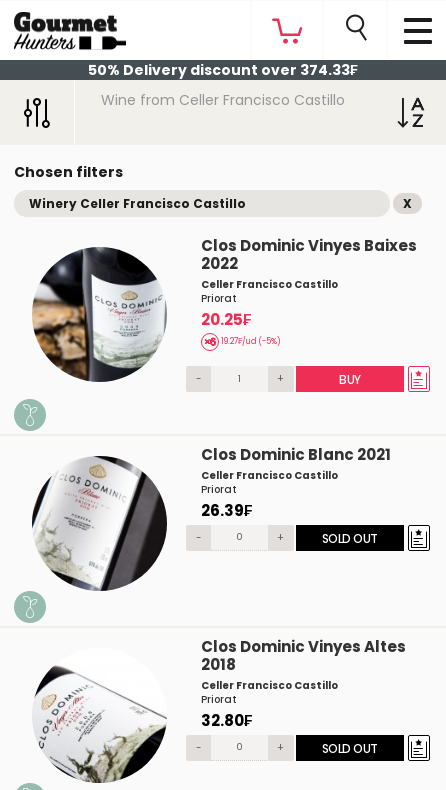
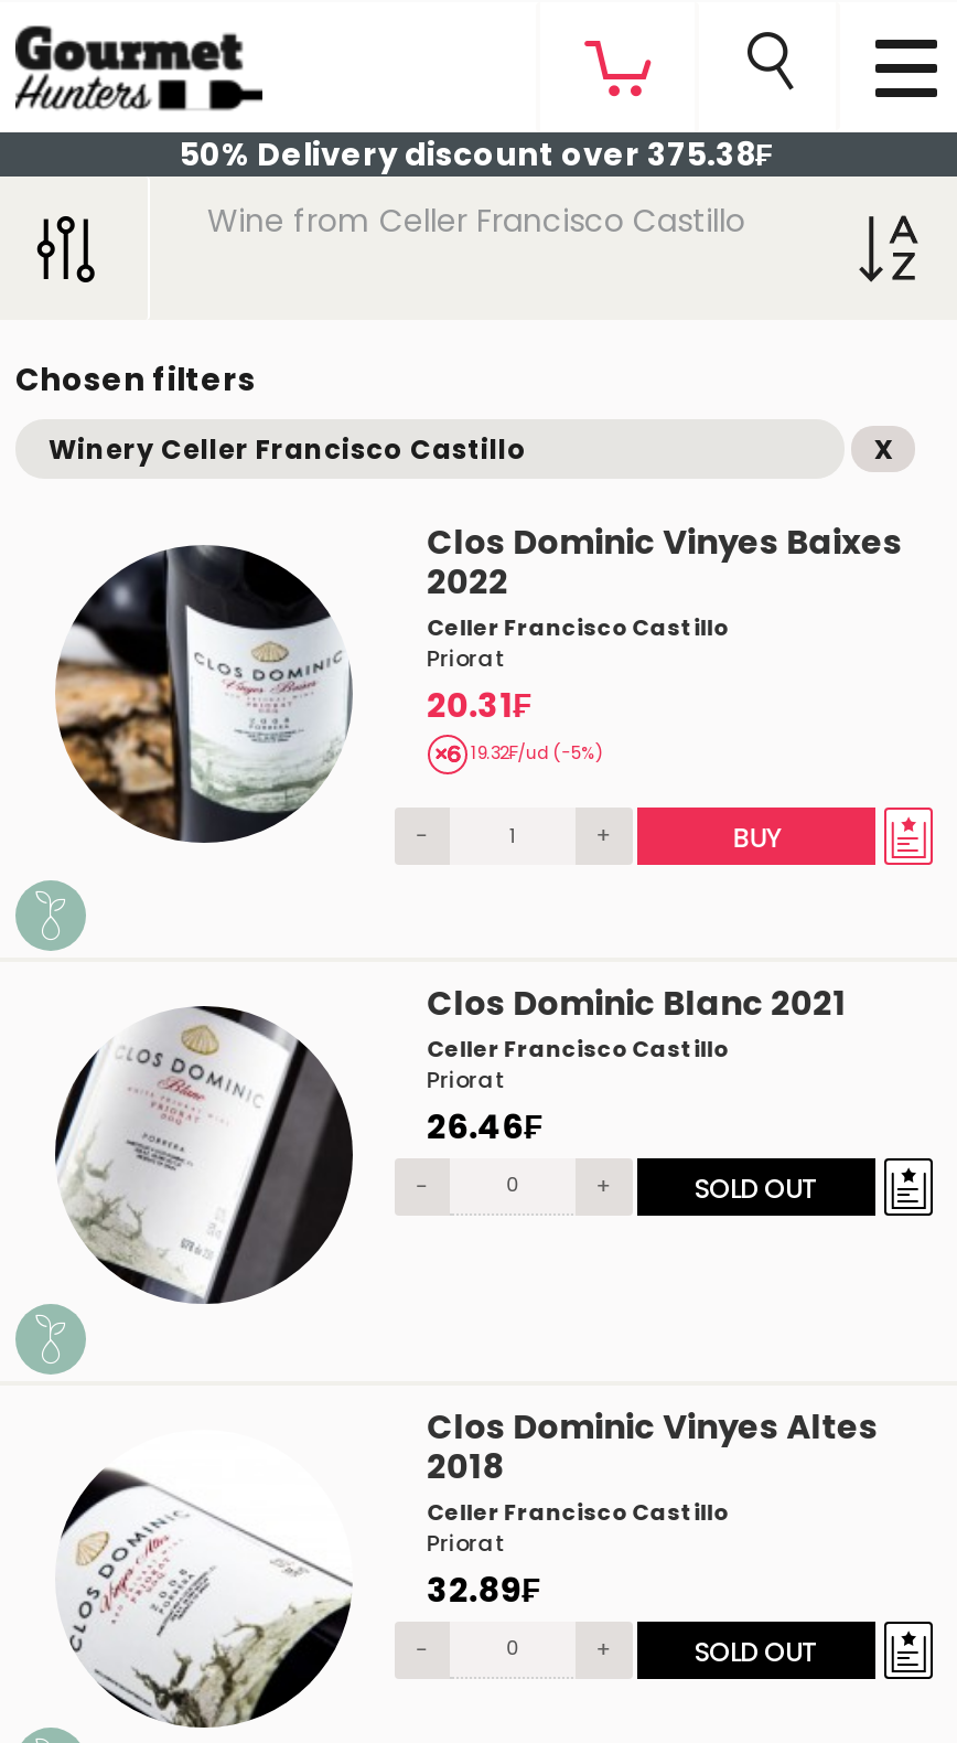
[88,60,358,80] 50% Delivery discount over 374.33₣ -> [180,132,773,177] 50% Delivery discount over 375.38₣
[201,309,281,347] 20.25₣ | 19.27₣/ud (-5%) -> [427,682,604,766] 20.31₣ | 19.32₣/ud (-5%)
[201,500,252,521] 26.39₣ -> [427,1103,542,1149] 26.46₣
[201,710,252,731] 32.80₣ -> [427,1566,540,1613] 32.89₣

